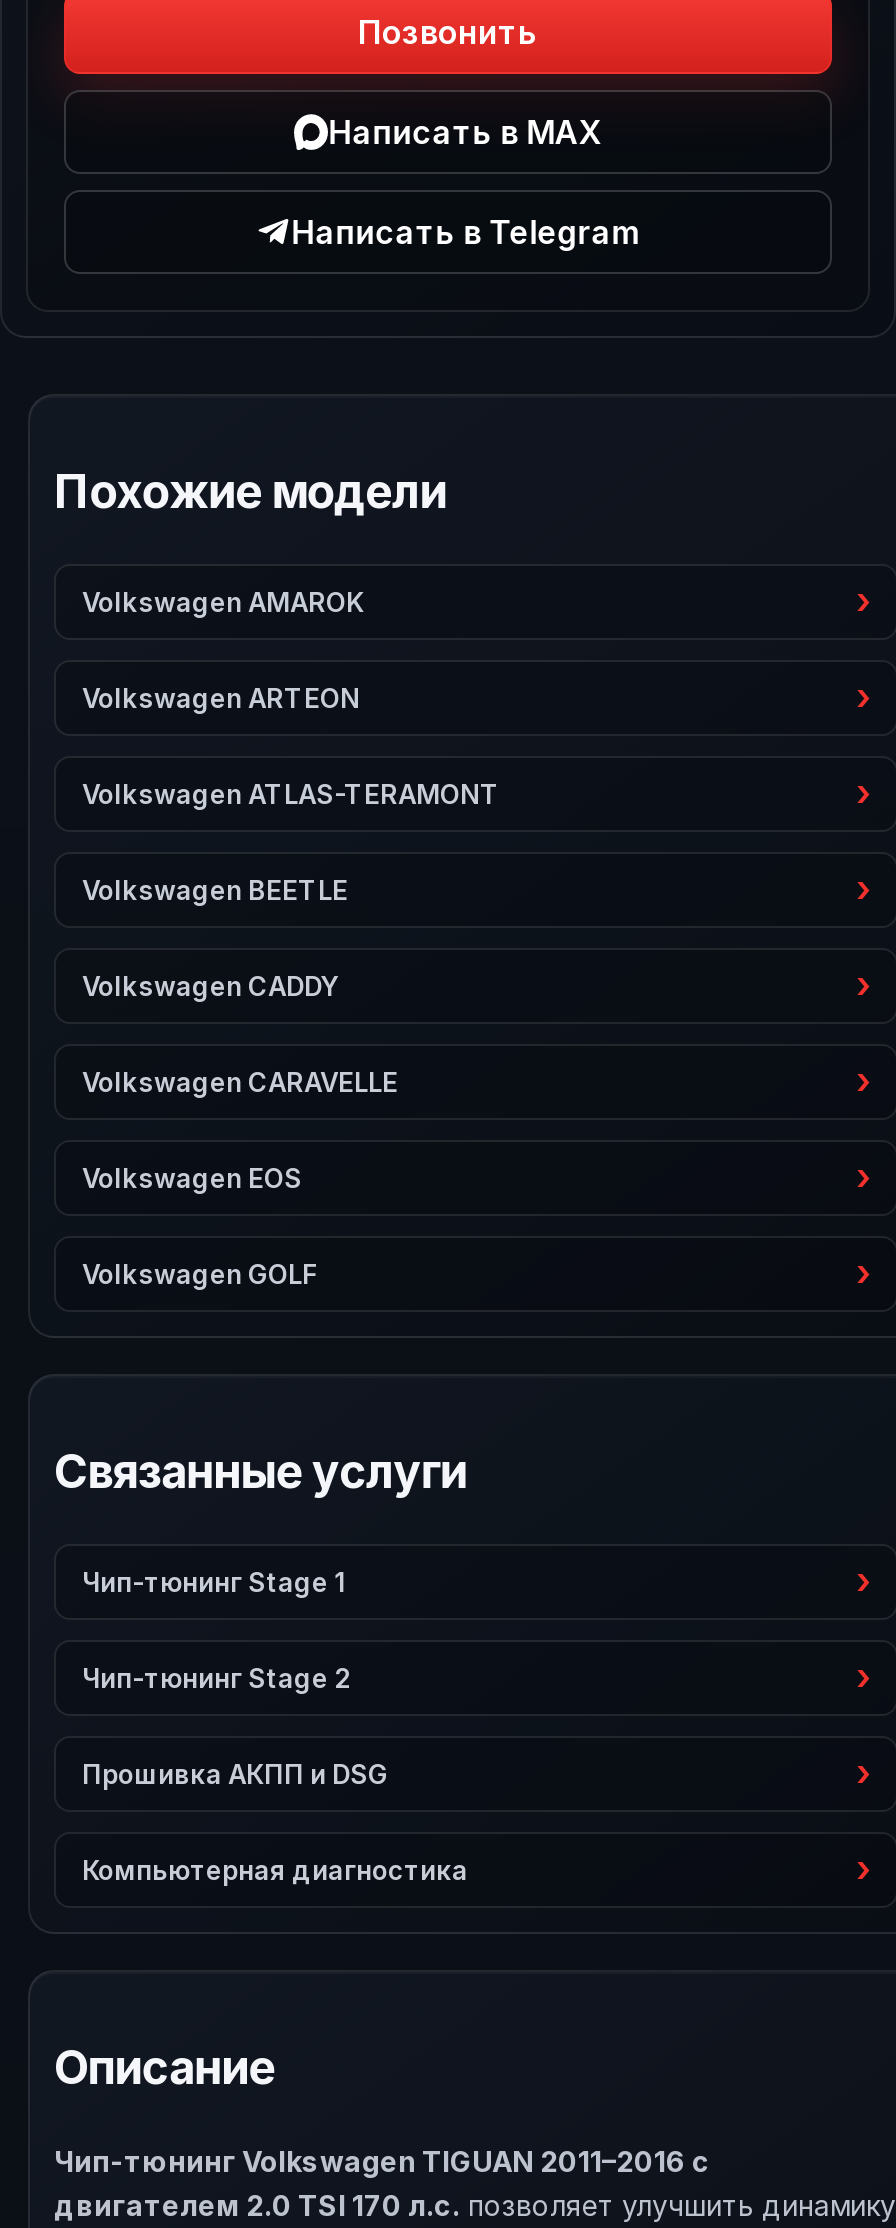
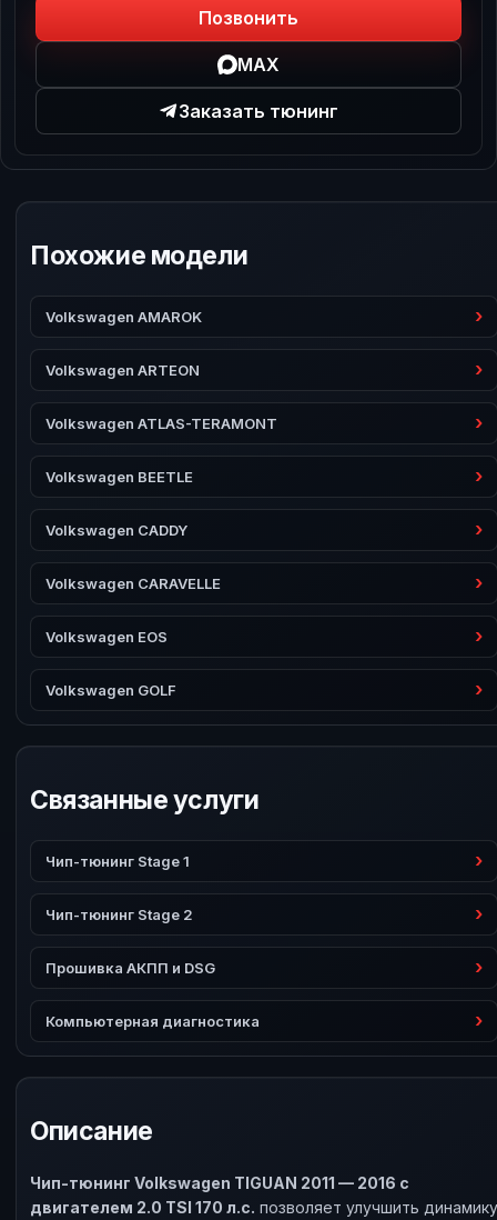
[329,112,603,152] Написать в MAX -> [237,53,279,76] MAX
[292,212,640,252] Написать в Telegram -> [178,100,338,122] Заказать тюнинг
[54,2144,710,2178] Чип-тюнинг Volkswagen TIGUAN 2011–2016 с -> [30,1173,409,1192] Чип-тюнинг Volkswagen TIGUAN 2011 — 2016 с

